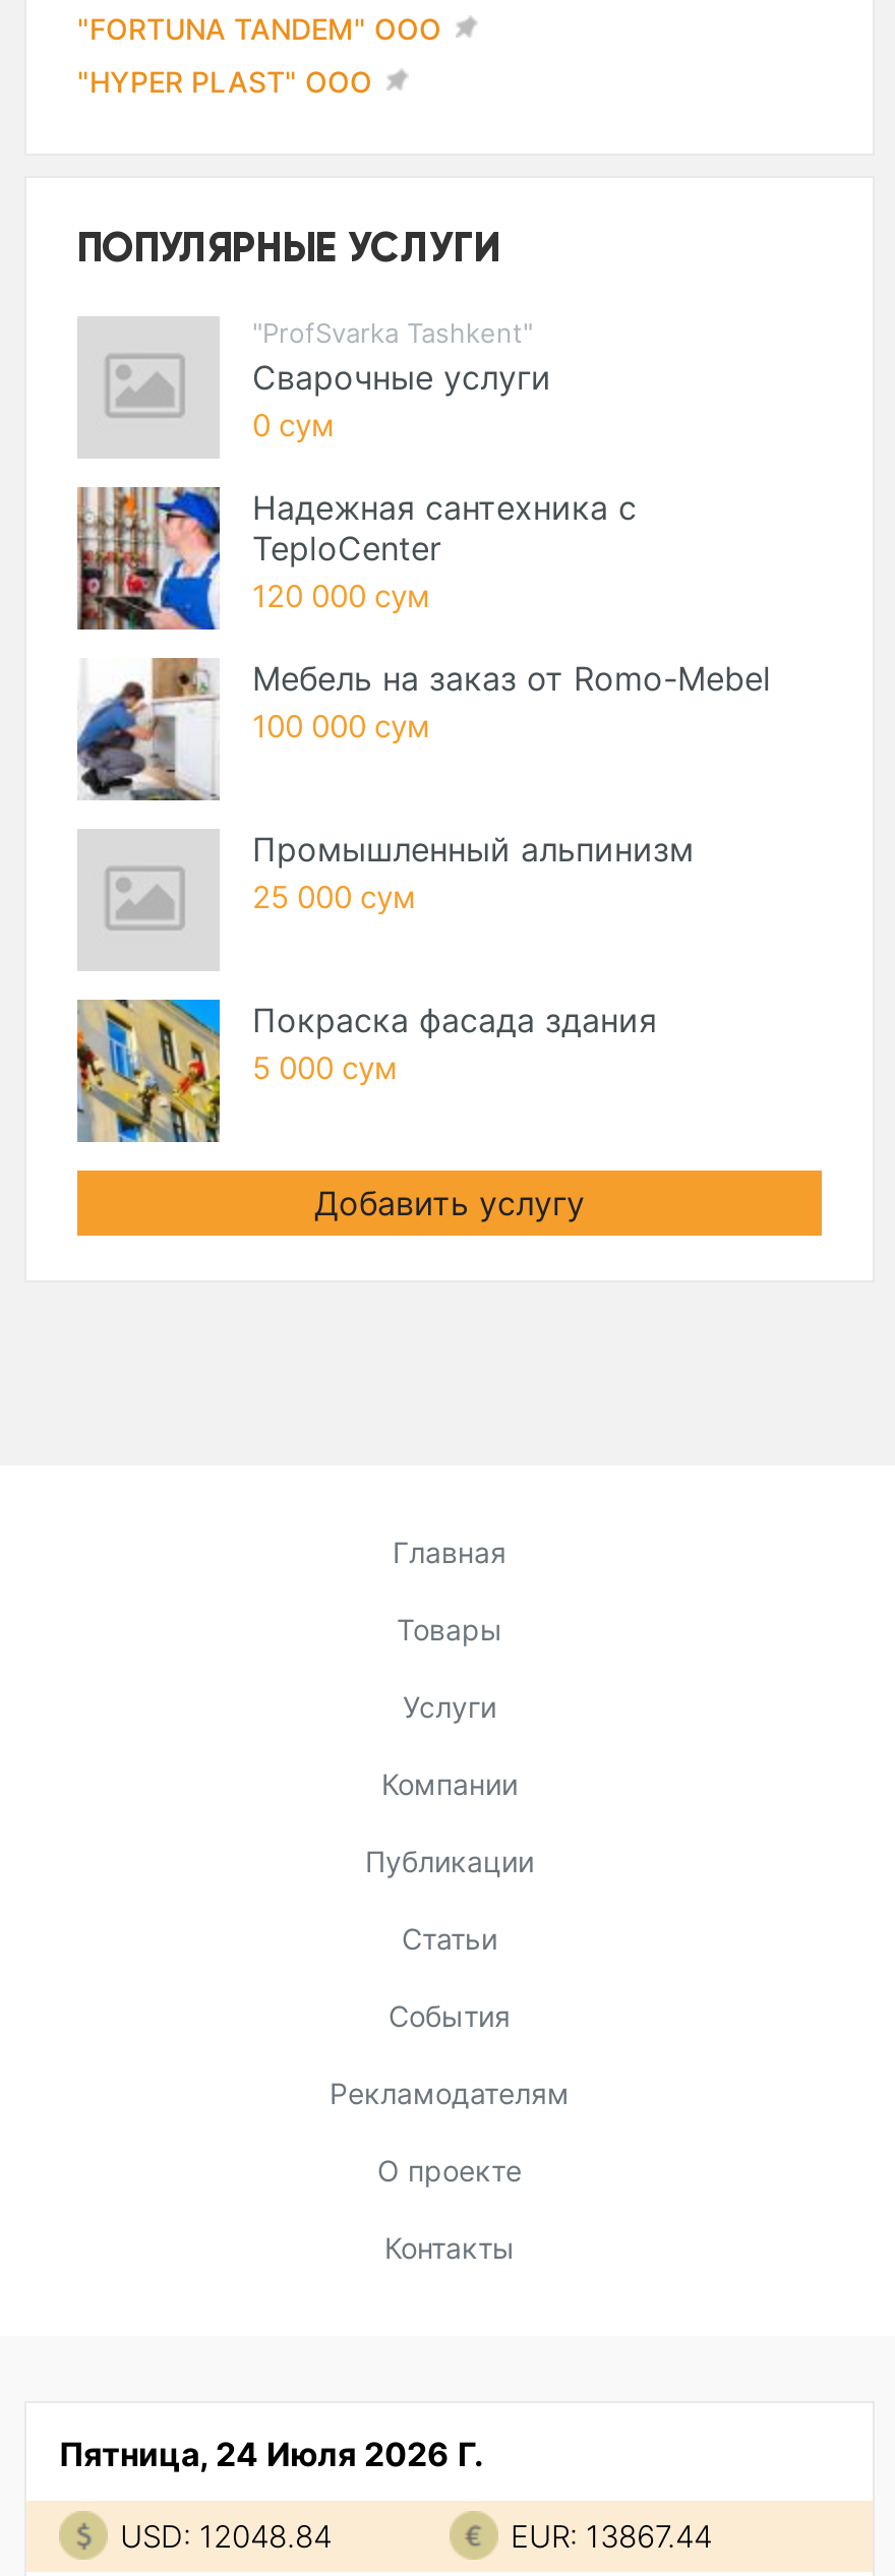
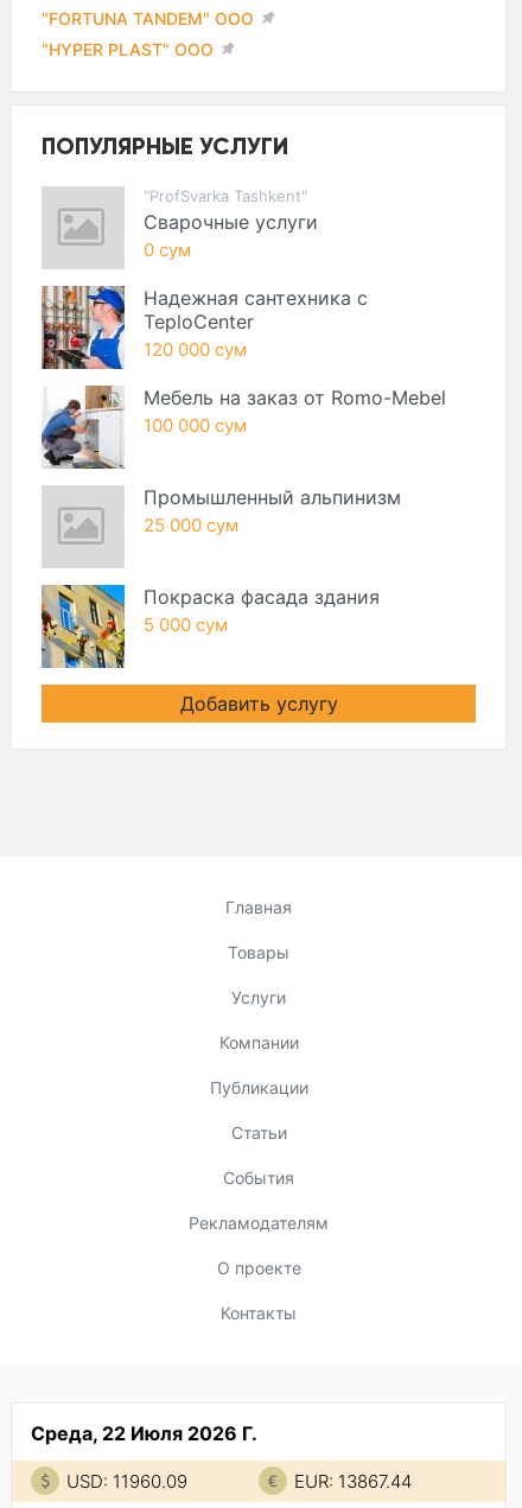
[59,2434,484,2475] Пятница, 24 Июля 2026 Г. -> [31,1422,257,1445] Среда, 22 Июля 2026 Г.
[120,2517,332,2556] USD: 12048.84 -> [66,1470,187,1493] USD: 11960.09

